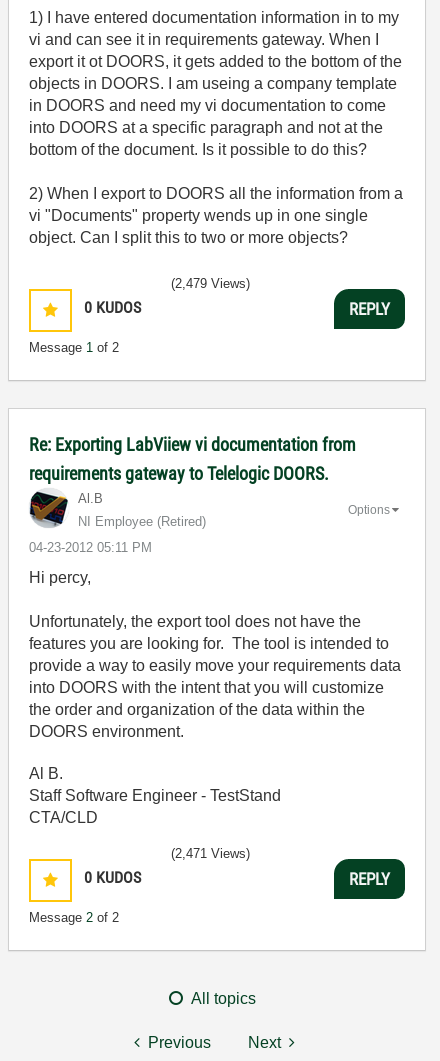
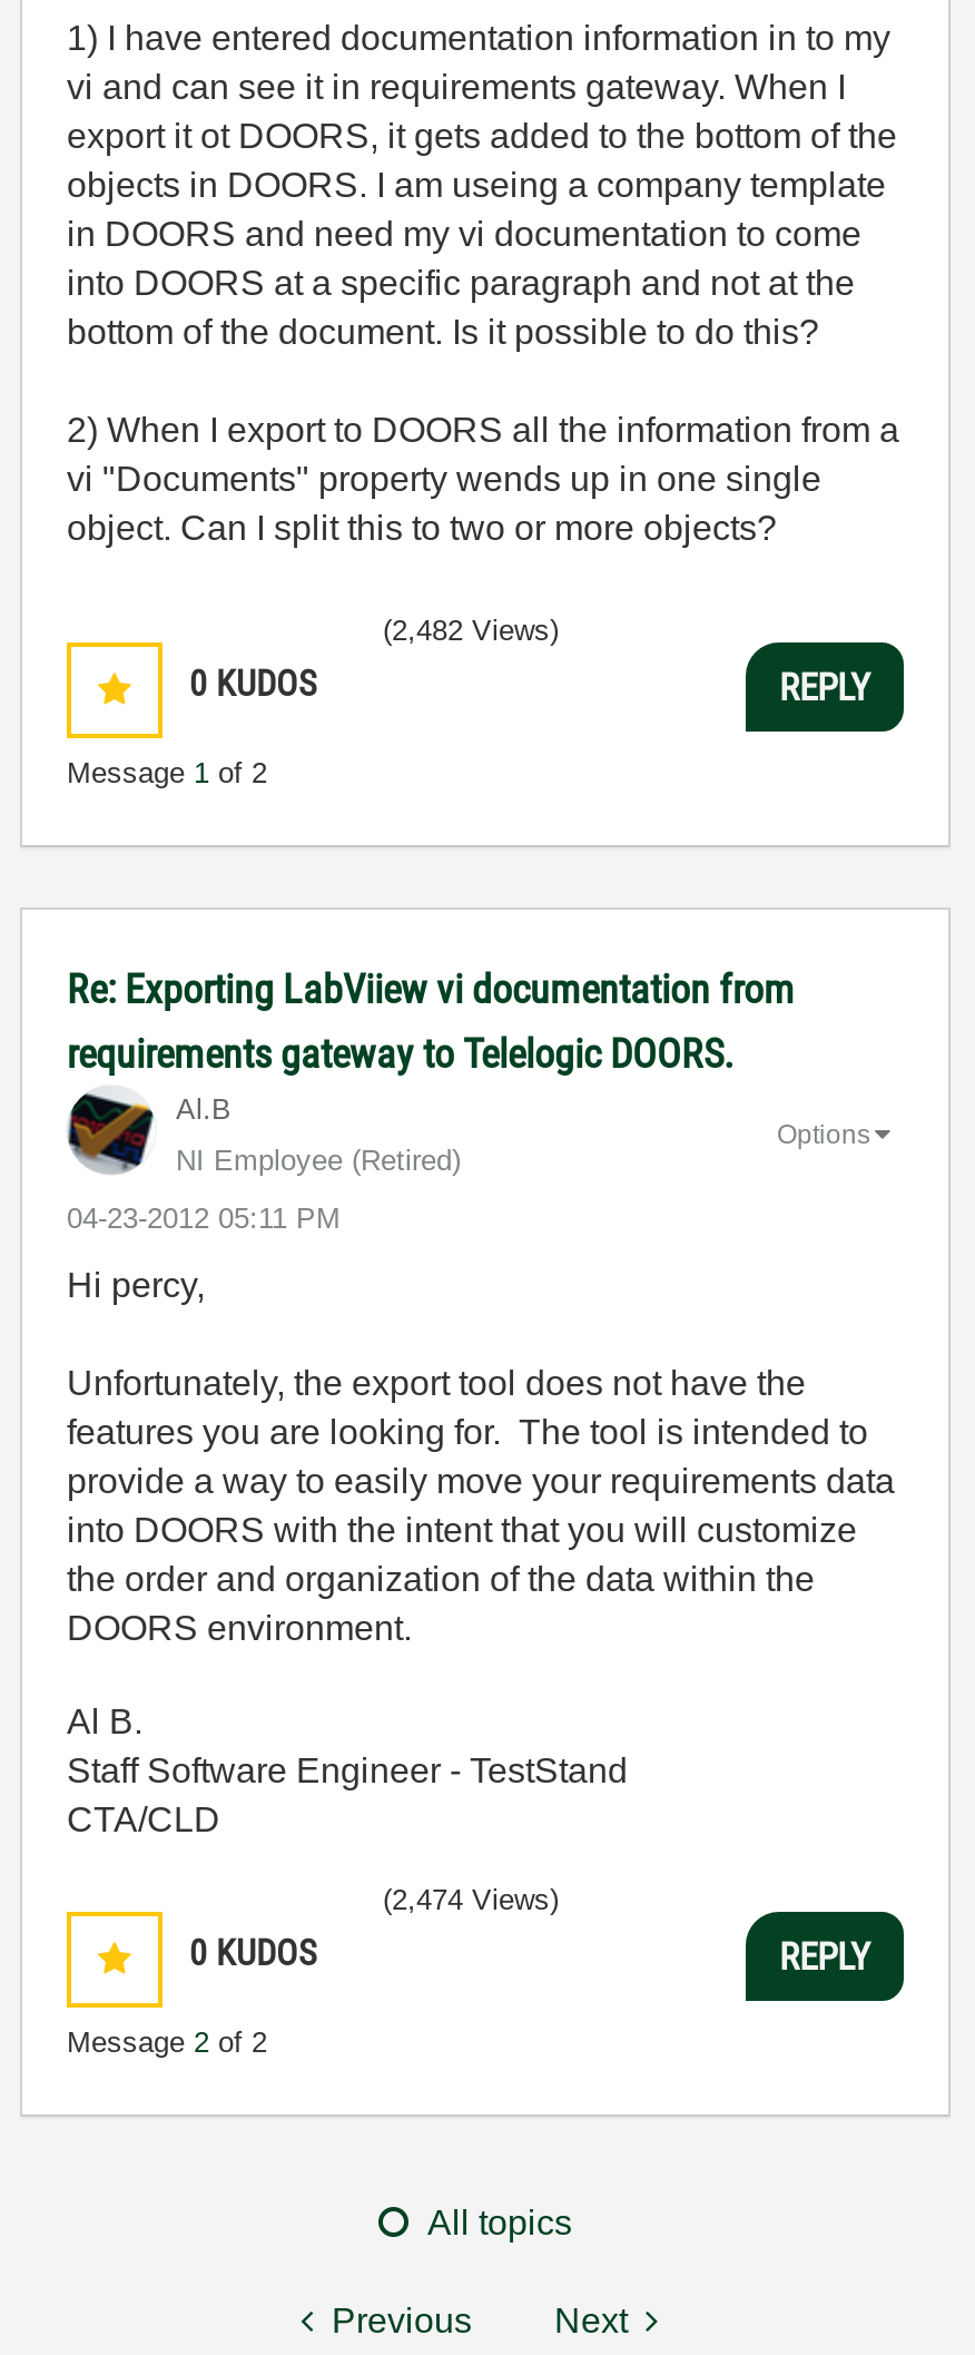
[171,276,250,291] (2,479 Views) -> [383,614,559,647] (2,482 Views)
[171,846,250,861] (2,471 Views) -> [383,1883,559,1916] (2,474 Views)

